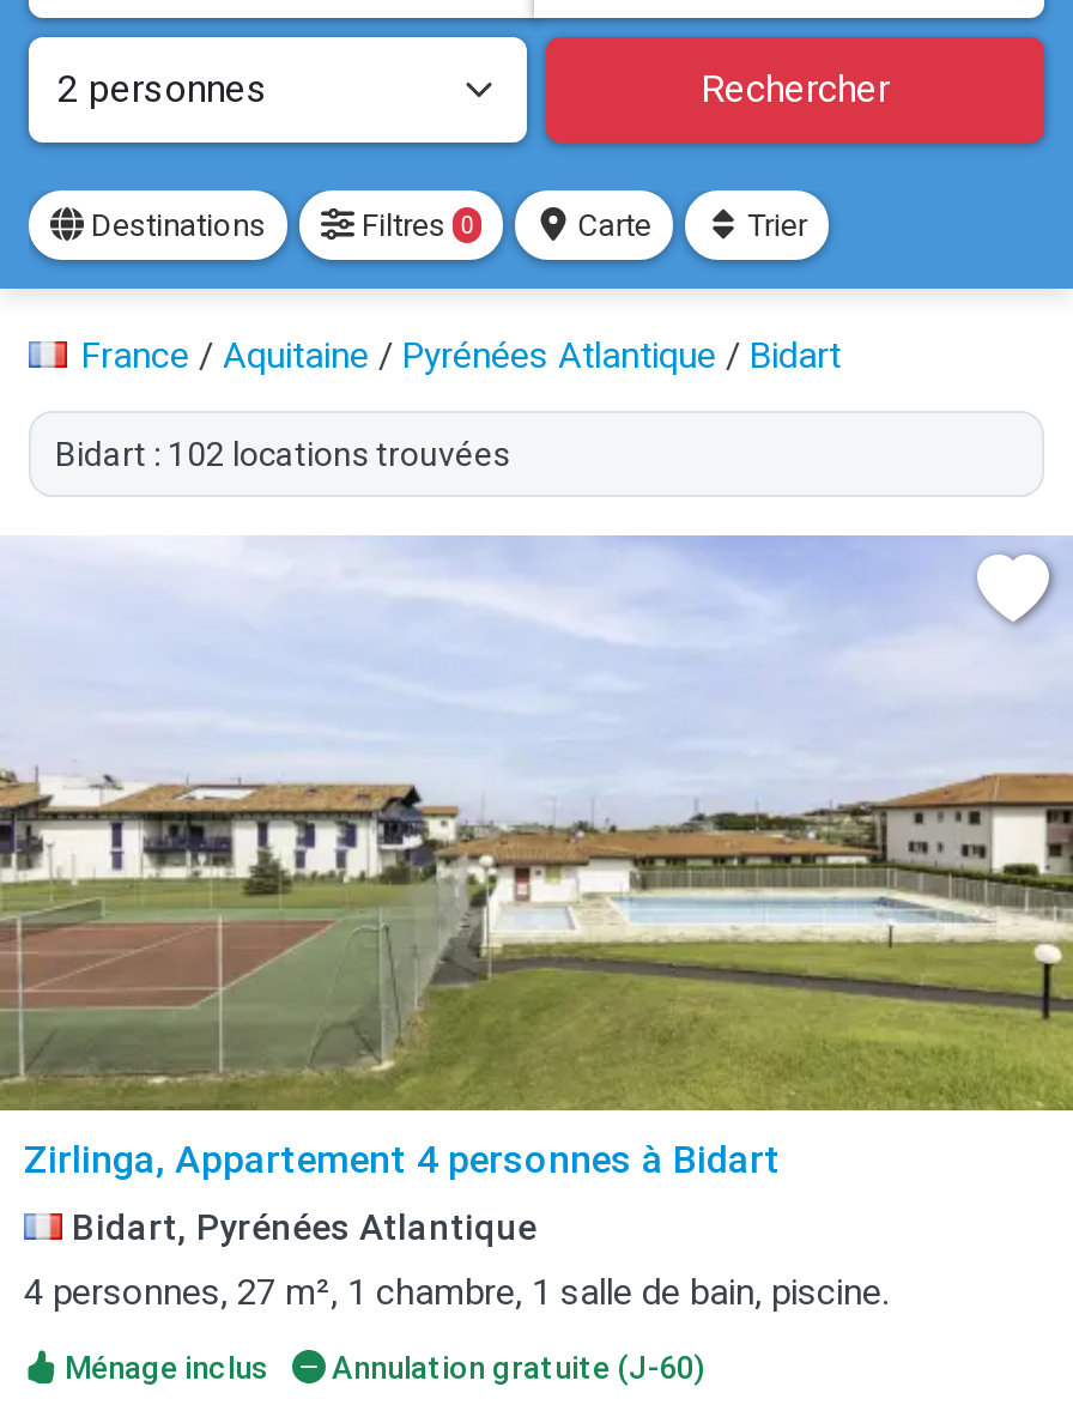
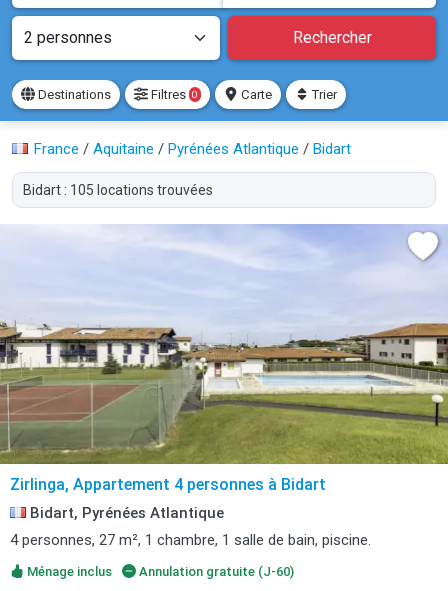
[55,435,510,473] Bidart : 102 locations trouvées -> [23,182,213,198] Bidart : 105 locations trouvées

